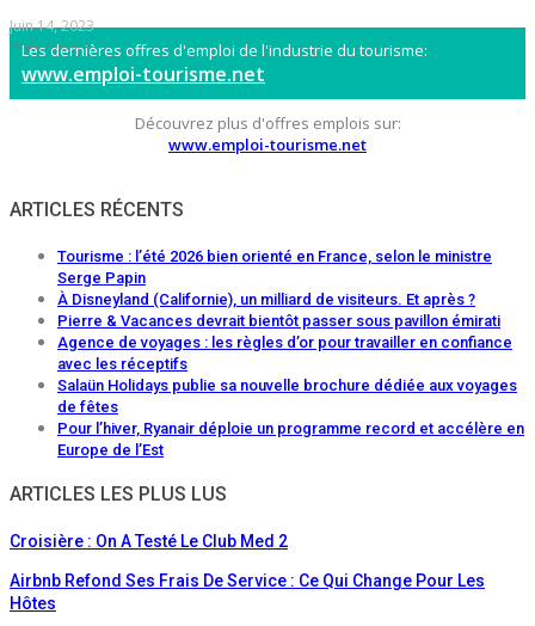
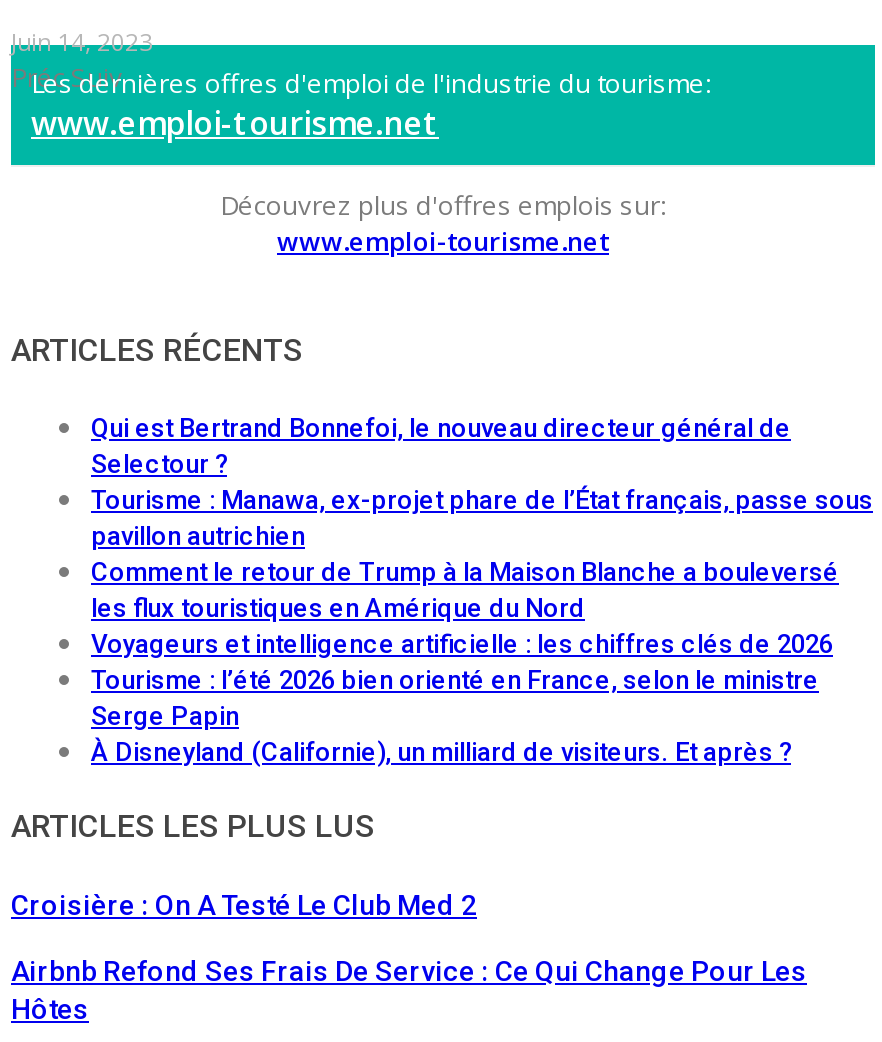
none -> [91,413,873,659] Qui est Bertrand Bonnefoi, le nouveau directeur général de | Selectour ? | Tourisme : Manawa, ex-projet phare de l’État français, passe sous | pavillon autrichien | Comment le retour de Trump à la Maison Blanche a bouleversé | les flux touristiques en Amérique du Nord | Voyageurs et intelligence artificielle : les chiffres clés de 2026
moved [57,247,492,308] -> [91,665,819,767]: Tourisme : l’été 2026 bien orienté en France, selon le ministre | Serge Papin | À Disneyland (Californie), un milliard de visiteurs. Et après ?
[57,312,524,459] Pierre & Vacances devrait bientôt passer sous pavillon émirati | Agence de voyages : les règles d’or pour travailler en confiance | avec les réceptifs | Salaün Holidays publie sa nouvelle brochure dédiée aux voyages | de fêtes | Pour l’hiver, Ryanair déploie un programme record et accélère en | Europe de l’Est -> none

